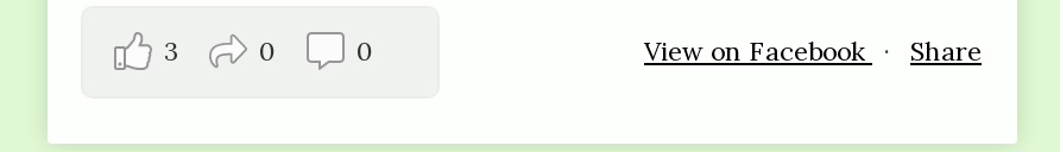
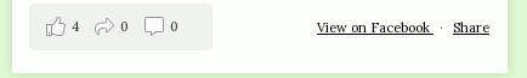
[164,34,178,67] 3 -> [72,18,79,35] 4

